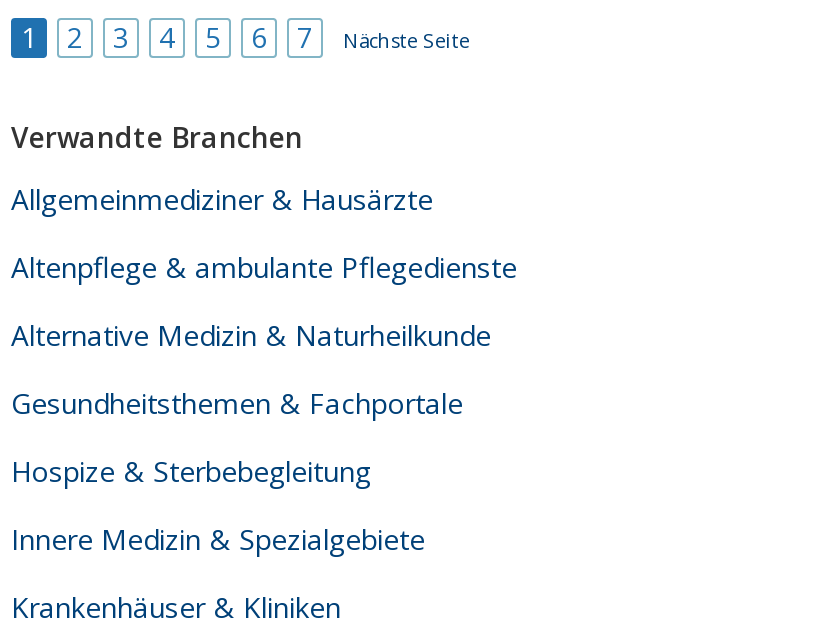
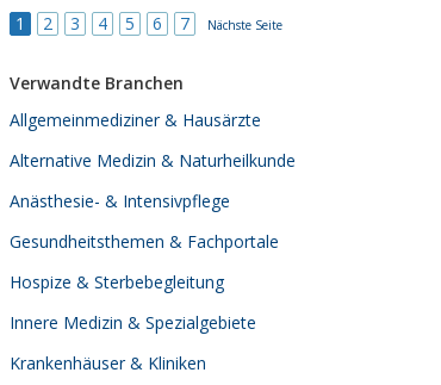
[11,248,517,286] Altenpflege & ambulante Pflegedienste -> none
moved [11,316,491,354] -> [10,149,296,172]: Alternative Medizin & Naturheilkunde
none -> [10,189,230,212] Anästhesie- & Intensivpflege

